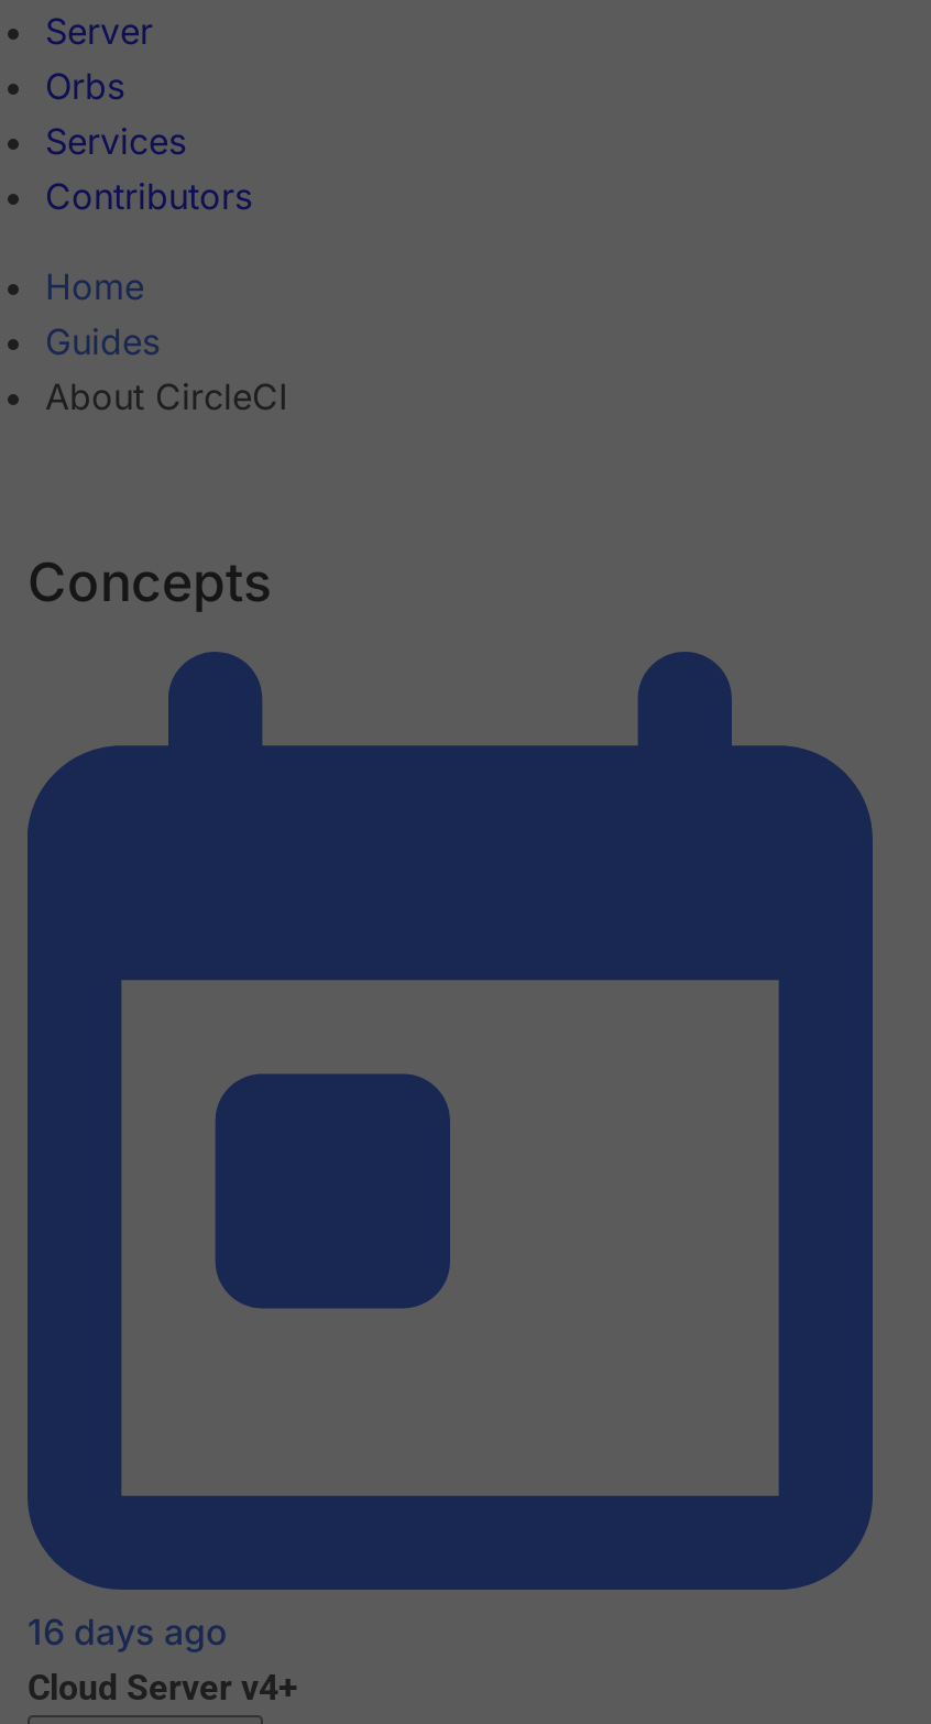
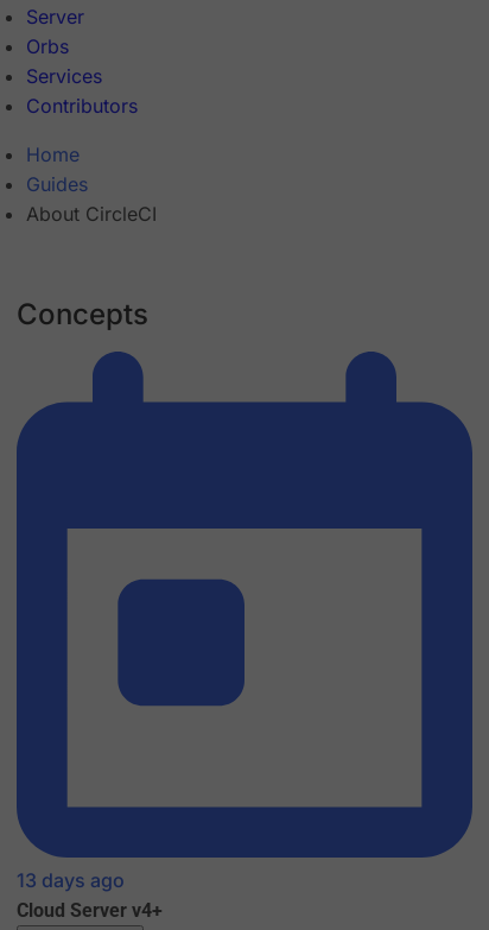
[28,1611,228,1655] 16 days ago -> [17,869,125,893] 13 days ago

